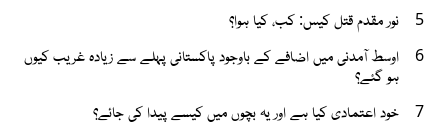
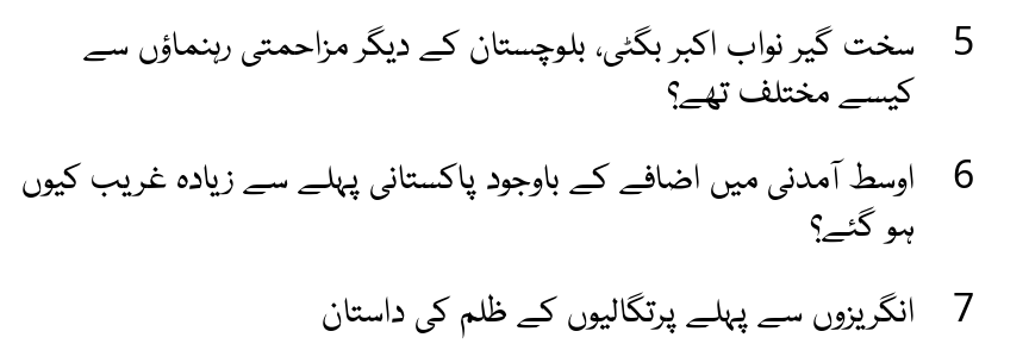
[229,8,399,30] نور مقدم قتل کیس: کب، کیا ہوا؟ -> [83,15,915,115] سخت گیر نواب اکبر بگٹی، بلوچستان کے دیگر مزاحمتی رہنماؤں سے | کیسے مختلف تھے؟
[93,100,399,122] خود اعتمادی کیا ہے اور یہ بچوں میں کیسے پیدا کی جائے؟ -> [322,282,915,334] انگریزوں سے پہلے پرتگالیوں کے ظلم کی داستان

